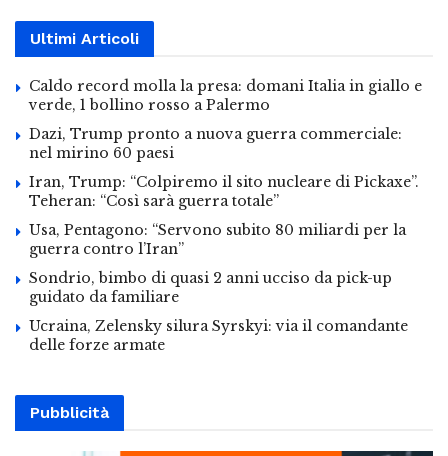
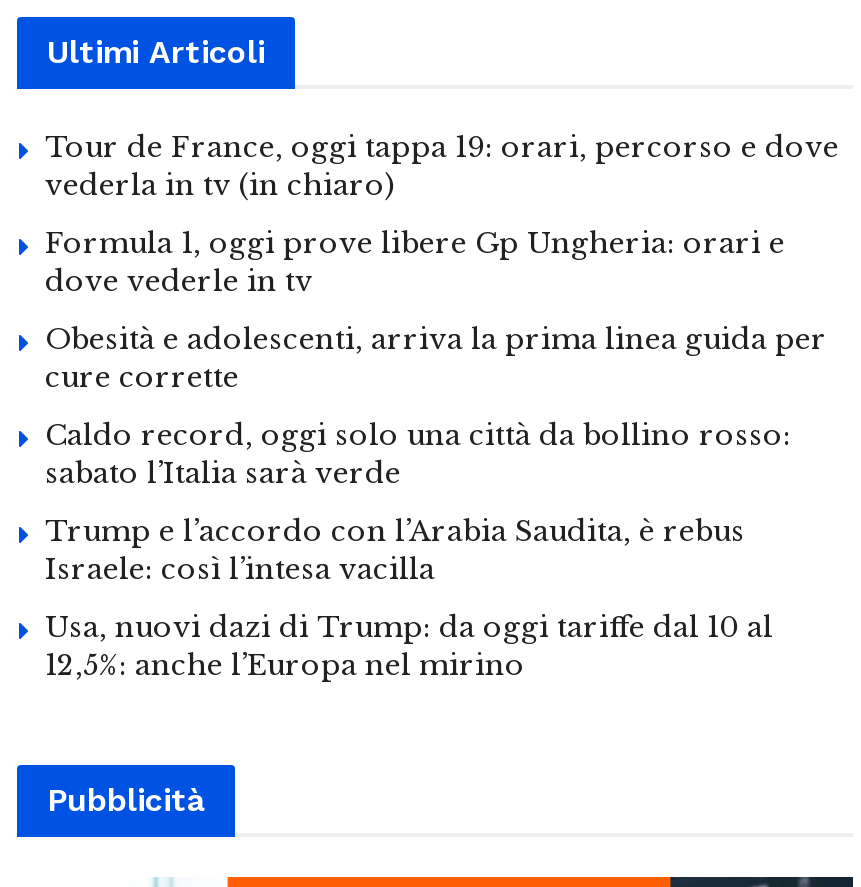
[29,76,422,113] Caldo record molla la presa: domani Italia in giallo e | verde, 1 bollino rosso a Palermo -> [45,128,839,202] Tour de France, oggi tappa 19: orari, percorso e dove | vederla in tv (in chiaro)
[29,124,402,161] Dazi, Trump pronto a nuova guerra commerciale: | nel mirino 60 paesi -> [45,224,785,298] Formula 1, oggi prove libere Gp Ungheria: orari e | dove vederle in tv
[29,172,419,209] Iran, Trump: “Colpiremo il sito nucleare di Pickaxe”. | Teheran: “Così sarà guerra totale” -> [45,320,827,394] Obesità e adolescenti, arriva la prima linea guida per | cure corrette
[29,220,406,257] Usa, Pentagono: “Servono subito 80 miliardi per la | guerra contro l’Iran” -> [45,416,791,490] Caldo record, oggi solo una città da bollino rosso: | sabato l’Italia sarà verde
[29,268,392,305] Sondrio, bimbo di quasi 2 anni ucciso da pick-up | guidato da familiare -> [45,512,745,586] Trump e l’accordo con l’Arabia Saudita, è rebus | Israele: così l’intesa vacilla
[29,316,408,353] Ucraina, Zelensky silura Syrskyi: via il comandante | delle forze armate -> [45,608,773,682] Usa, nuovi dazi di Trump: da oggi tariffe dal 10 al | 12,5%: anche l’Europa nel mirino

